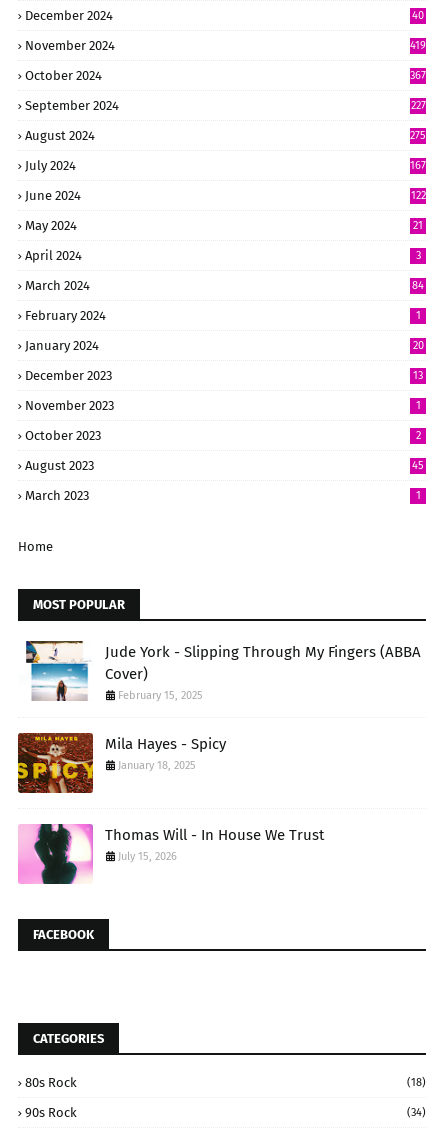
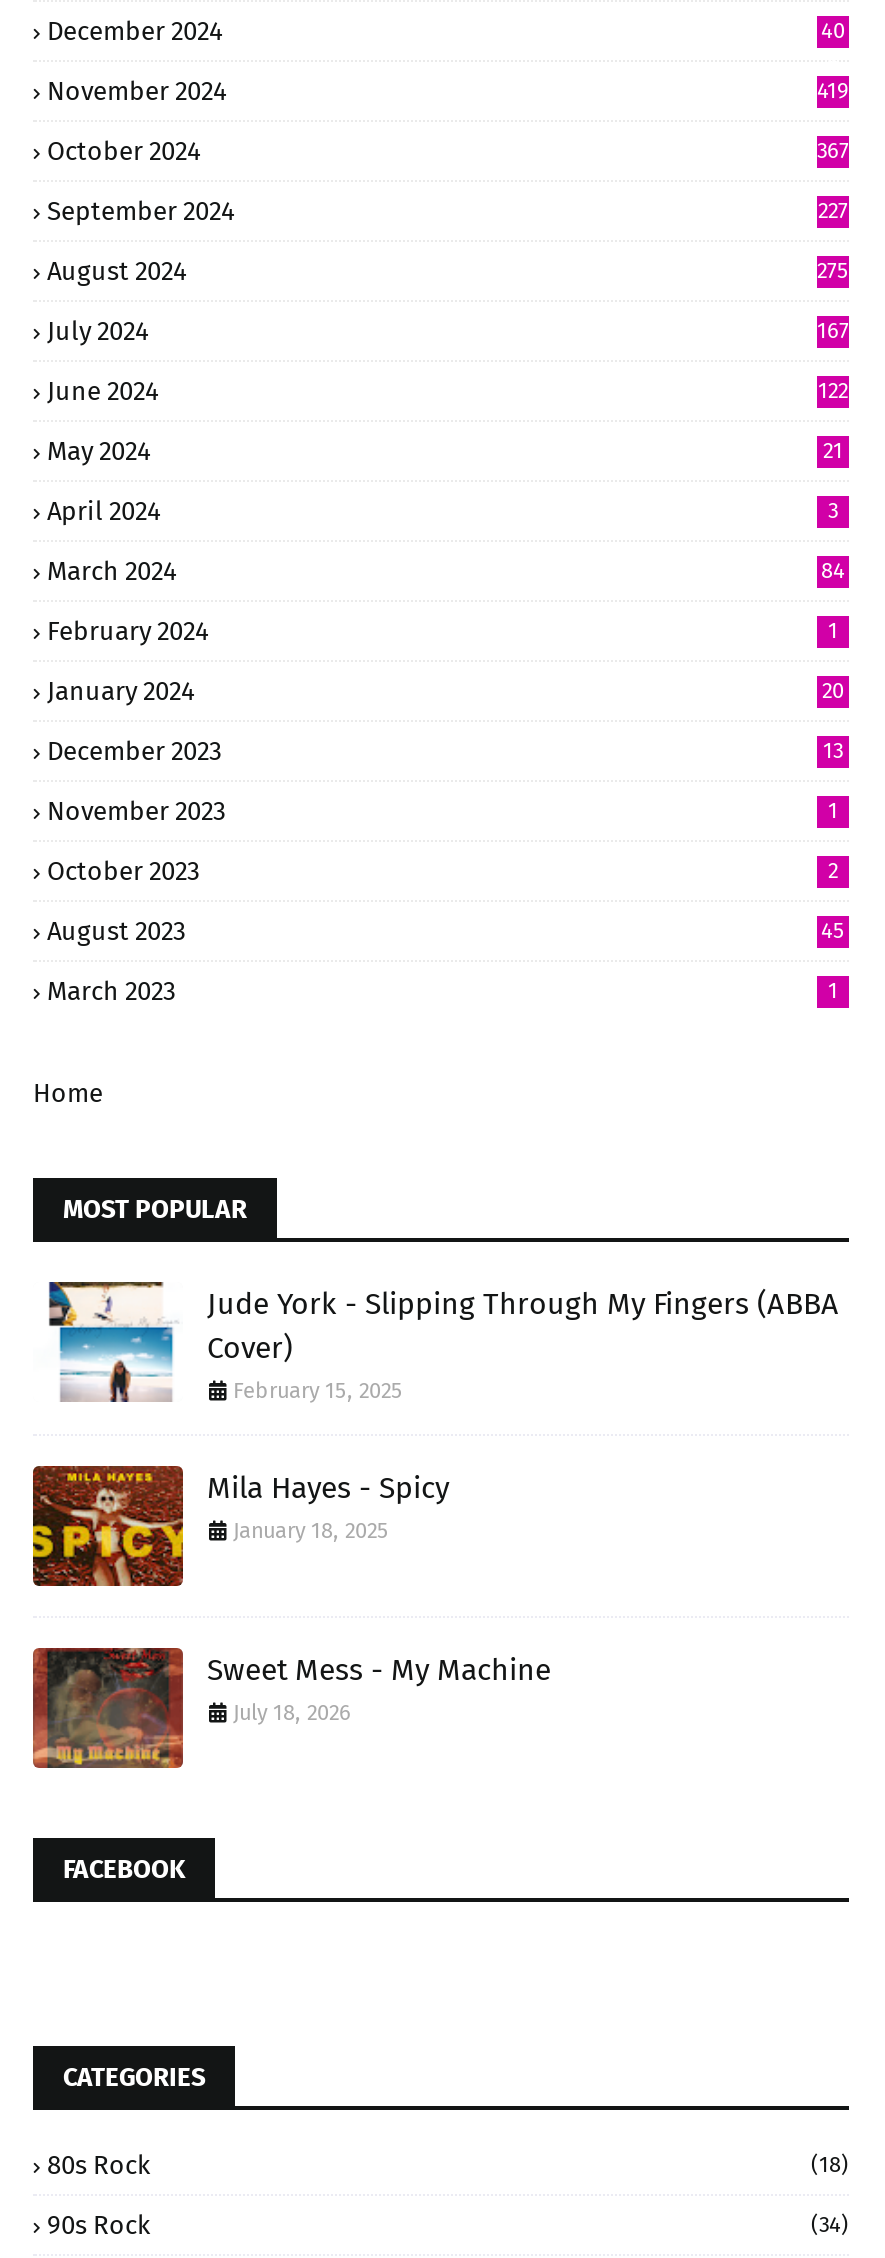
[18,823,324,885] [image] | Thomas Will - In House We Trust | July 15, 2026 -> [31,1646,551,1770] [image] | Sweet Mess - My Machine | July 18, 2026

